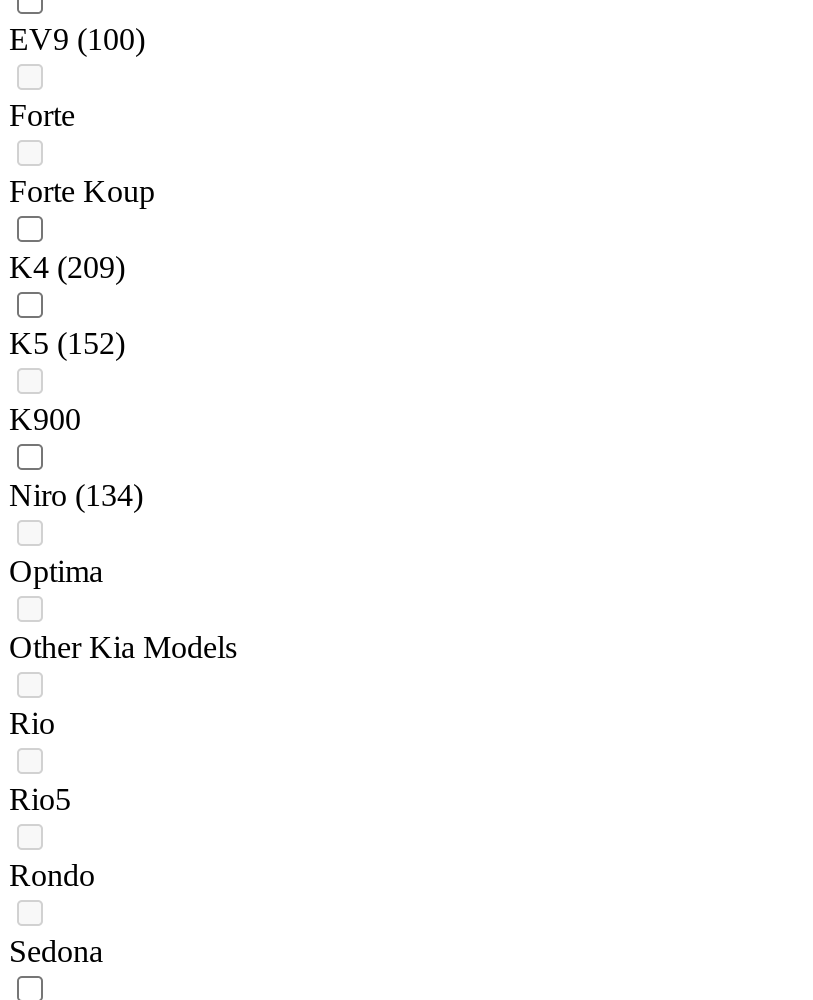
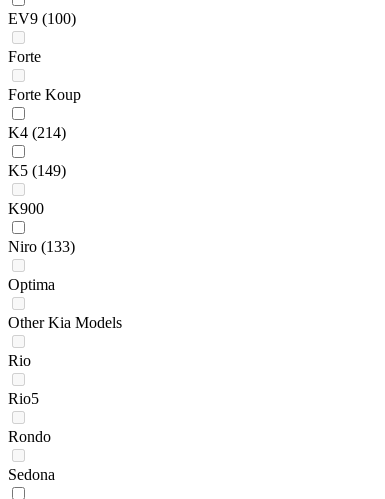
[9,251,125,285] K4 (209) -> [8,124,66,141] K4 (214)
[9,327,125,361] K5 (152) -> [8,162,66,179] K5 (149)
[9,479,143,513] Niro (134) -> [8,238,75,255] Niro (133)

